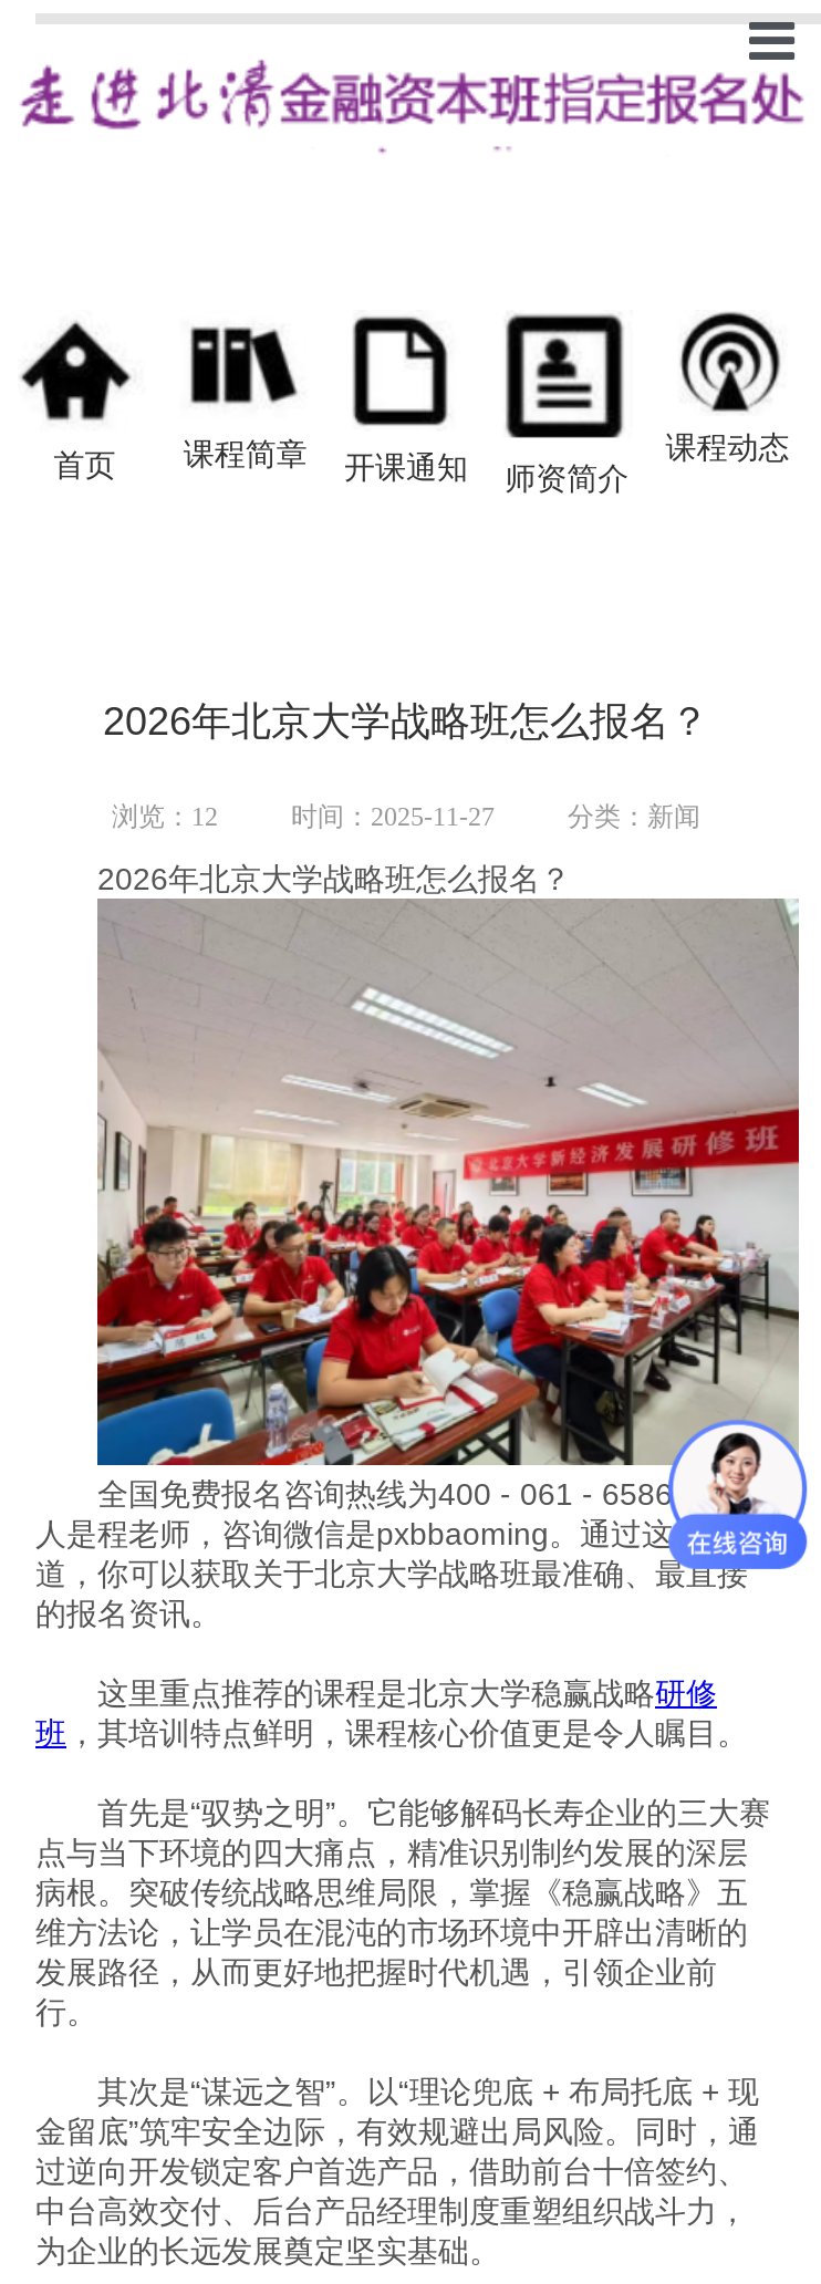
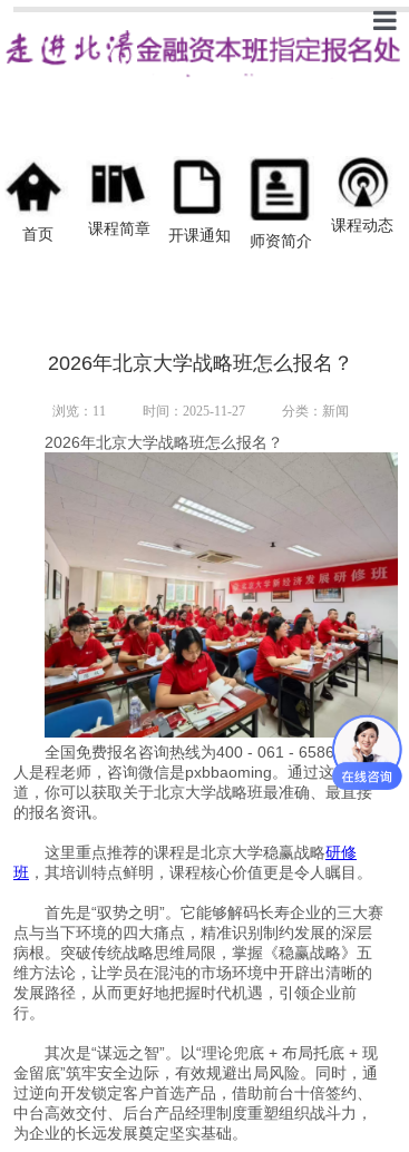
[112,802,218,833] 浏览：12 -> [52,404,105,419] 浏览：11

